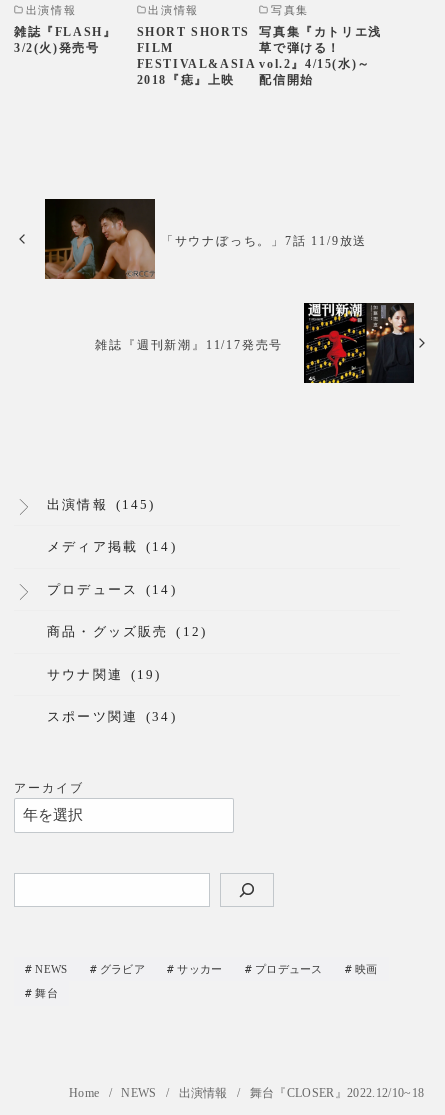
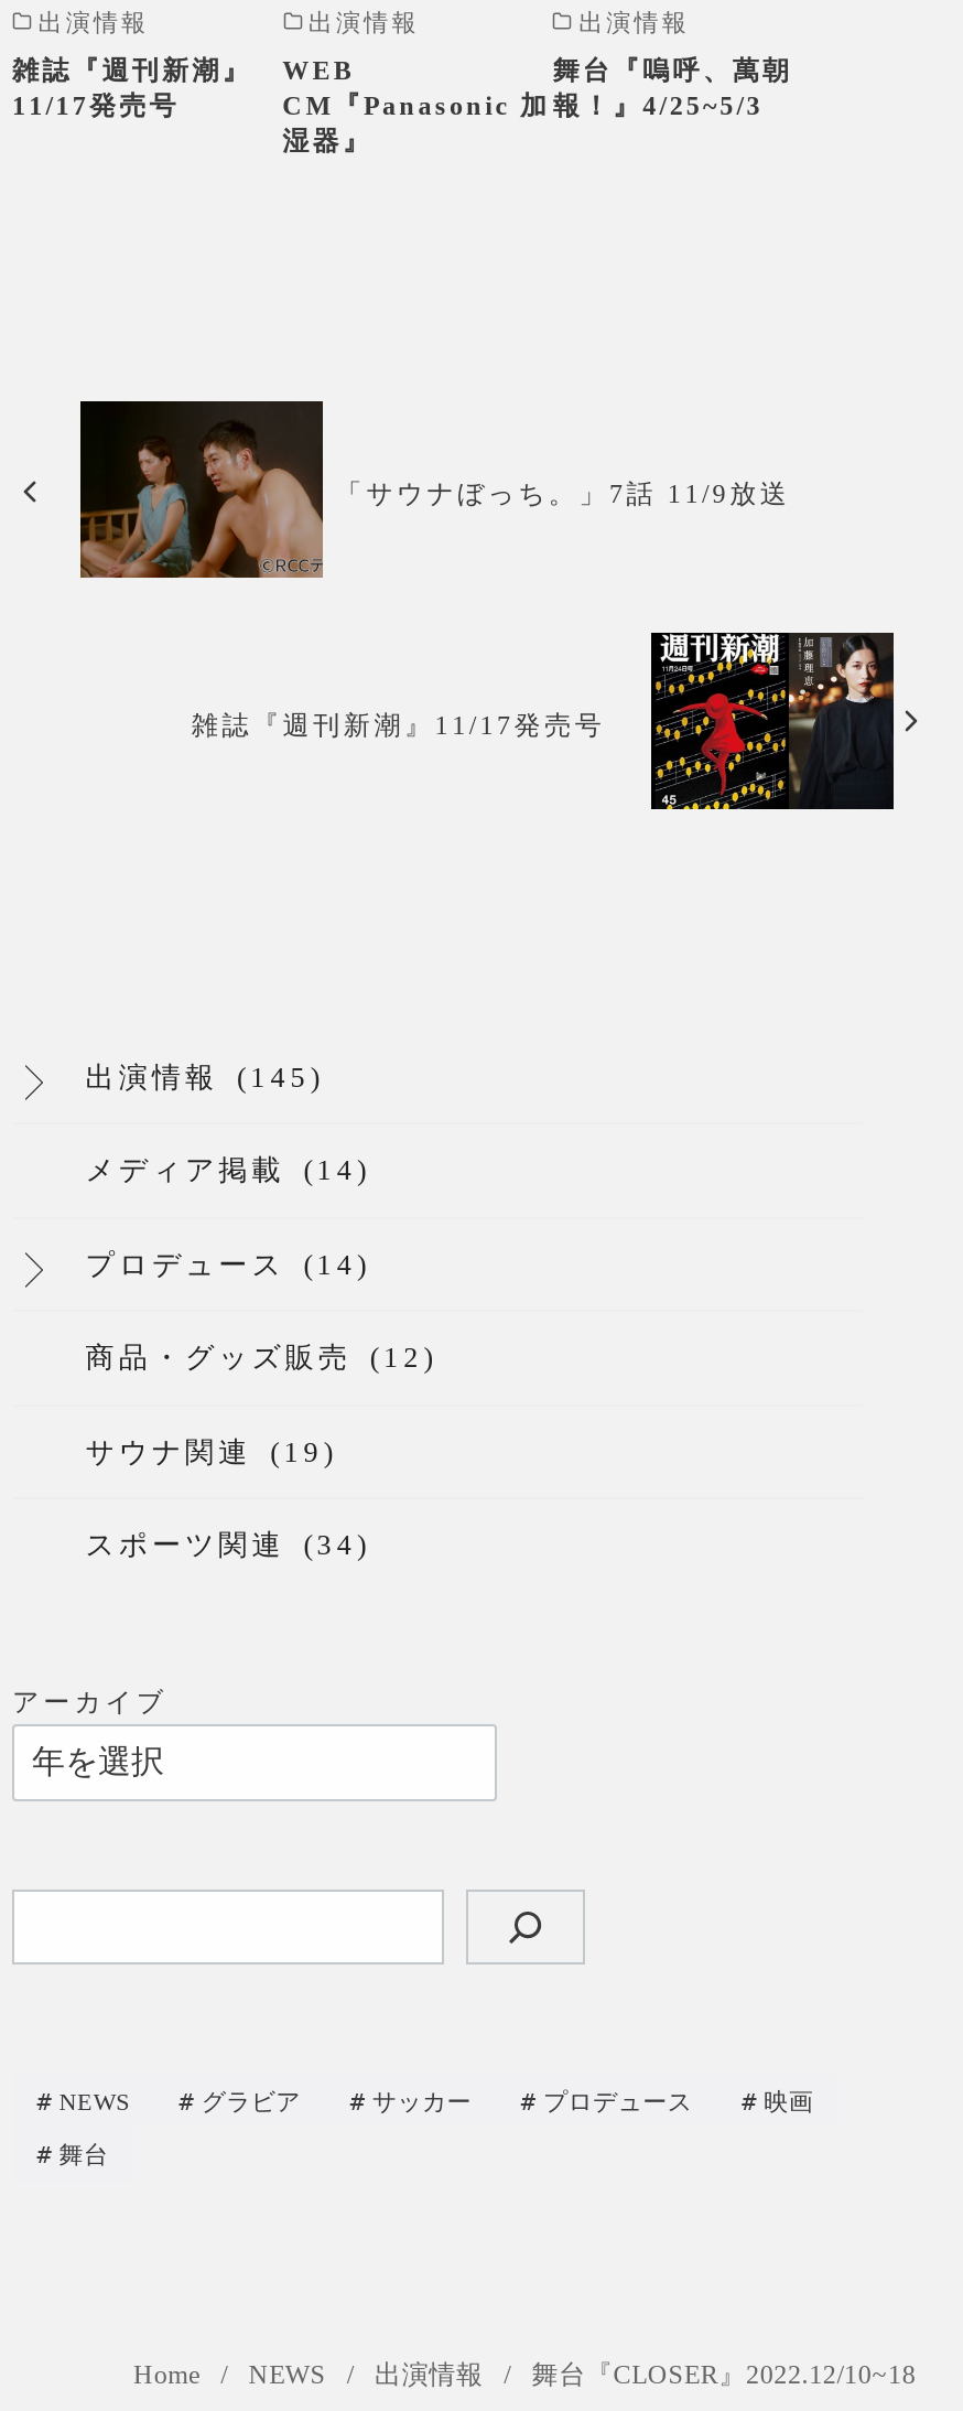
[271,4,309,16] 写真集 -> [579,9,690,35] 出演情報
[14,25,116,55] 雑誌『FLASH』 | 3/2(火)発売号 -> [12,55,252,121] 雑誌『週刊新潮』 | 11/17発売号
[137,25,256,87] SHORT SHORTS | FILM | FESTIVAL&ASIA | 2018『痣』上映 -> [283,55,550,157] WEB | CM『Panasonic 加 | 湿器』
[259,25,382,87] 写真集『カトリエ浅 | 草で弾ける！ | vol.2』4/15(水)～ | 配信開始 -> [553,55,792,121] 舞台『嗚呼、萬朝 | 報！』4/25~5/3

